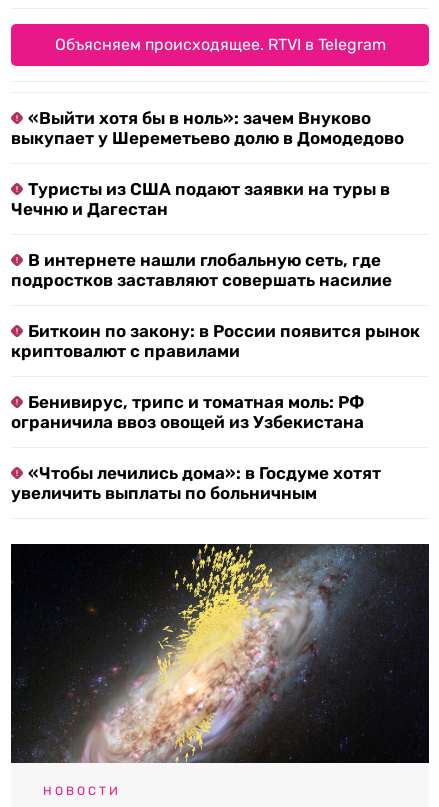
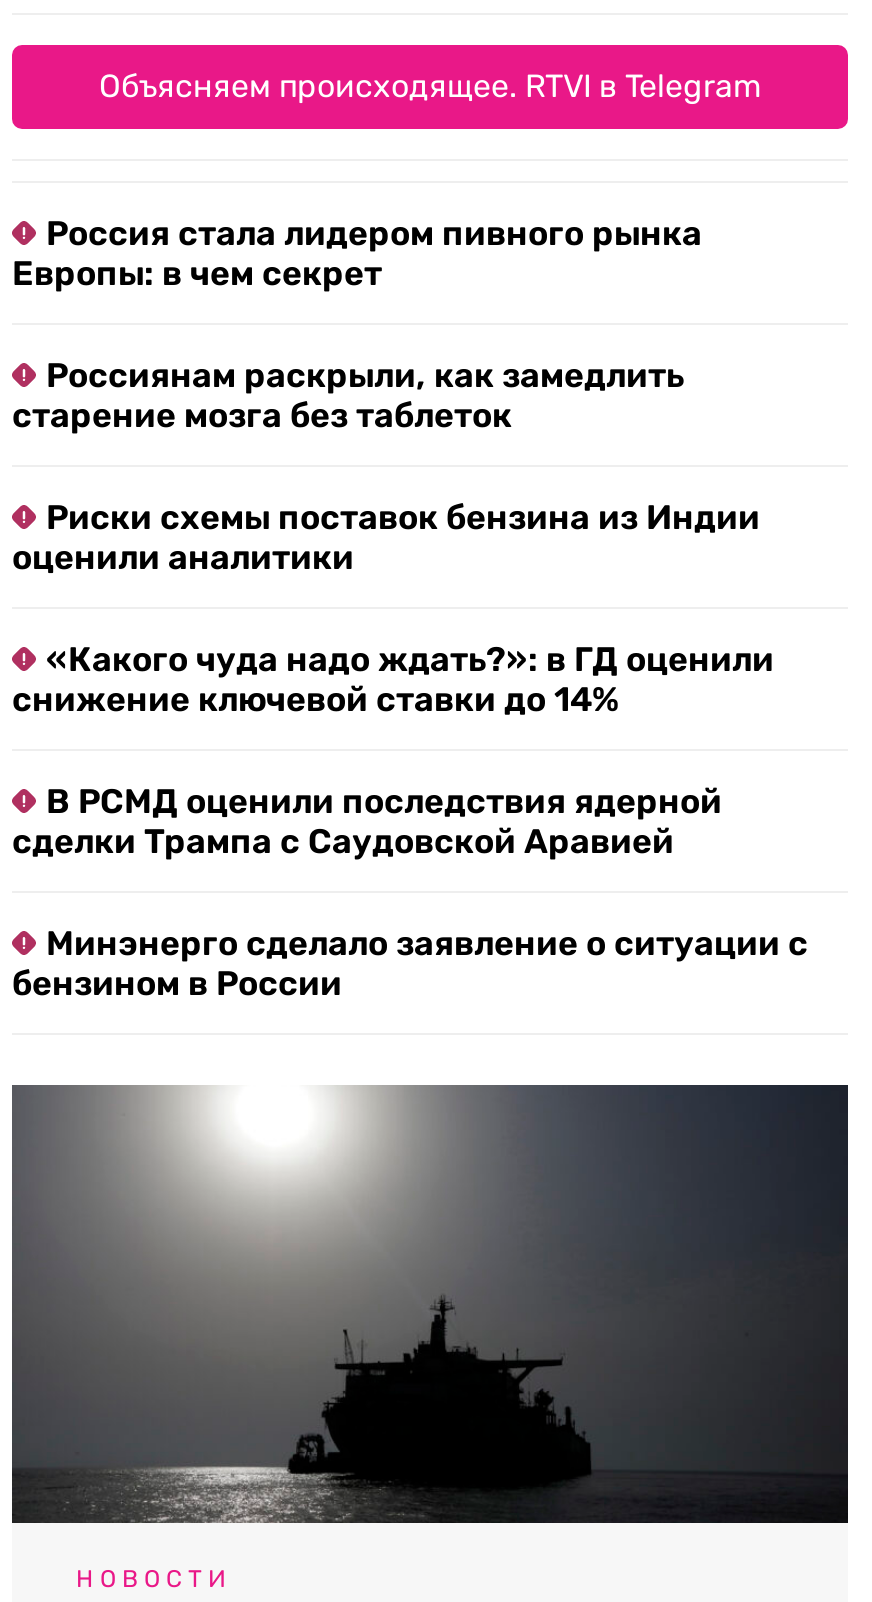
[11,108,404,148] «Выйти хотя бы в ноль»: зачем Внуково | выкупает у Шереметьево долю в Домодедово -> [12,213,702,293] Россия стала лидером пивного рынка | Европы: в чем секрет
[11,179,390,219] Туристы из США подают заявки на туры в | Чечню и Дагестан -> [12,355,684,435] Россиянам раскрыли, как замедлить | старение мозга без таблеток
[11,250,392,290] В интернете нашли глобальную сеть, где | подростков заставляют совершать насилие -> [12,497,760,577] Риски схемы поставок бензина из Индии | оценили аналитики
[11,321,420,361] Биткоин по закону: в России появится рынок | криптовалют с правилами -> [12,639,774,719] «Какого чуда надо ждать?»: в ГД оценили | снижение ключевой ставки до 14%
[11,392,364,432] Бенивирус, трипс и томатная моль: РФ | ограничила ввоз овощей из Узбекистана -> [12,781,722,861] В РСМД оценили последствия ядерной | сделки Трампа с Саудовской Аравией
[11,463,381,503] «Чтобы лечились дома»: в Госдуме хотят | увеличить выплаты по больничным -> [12,923,808,1003] Минэнерго сделало заявление о ситуации с | бензином в России
[12,543,401,763] [image] -> [12,1085,766,1523] [image]

